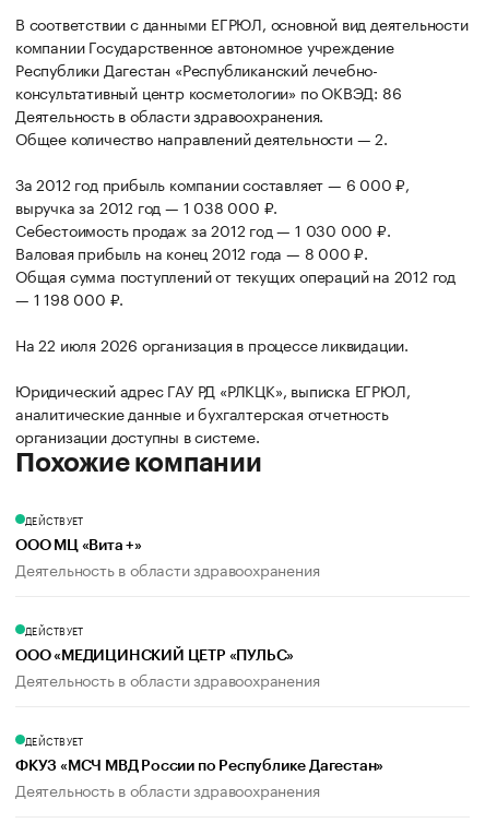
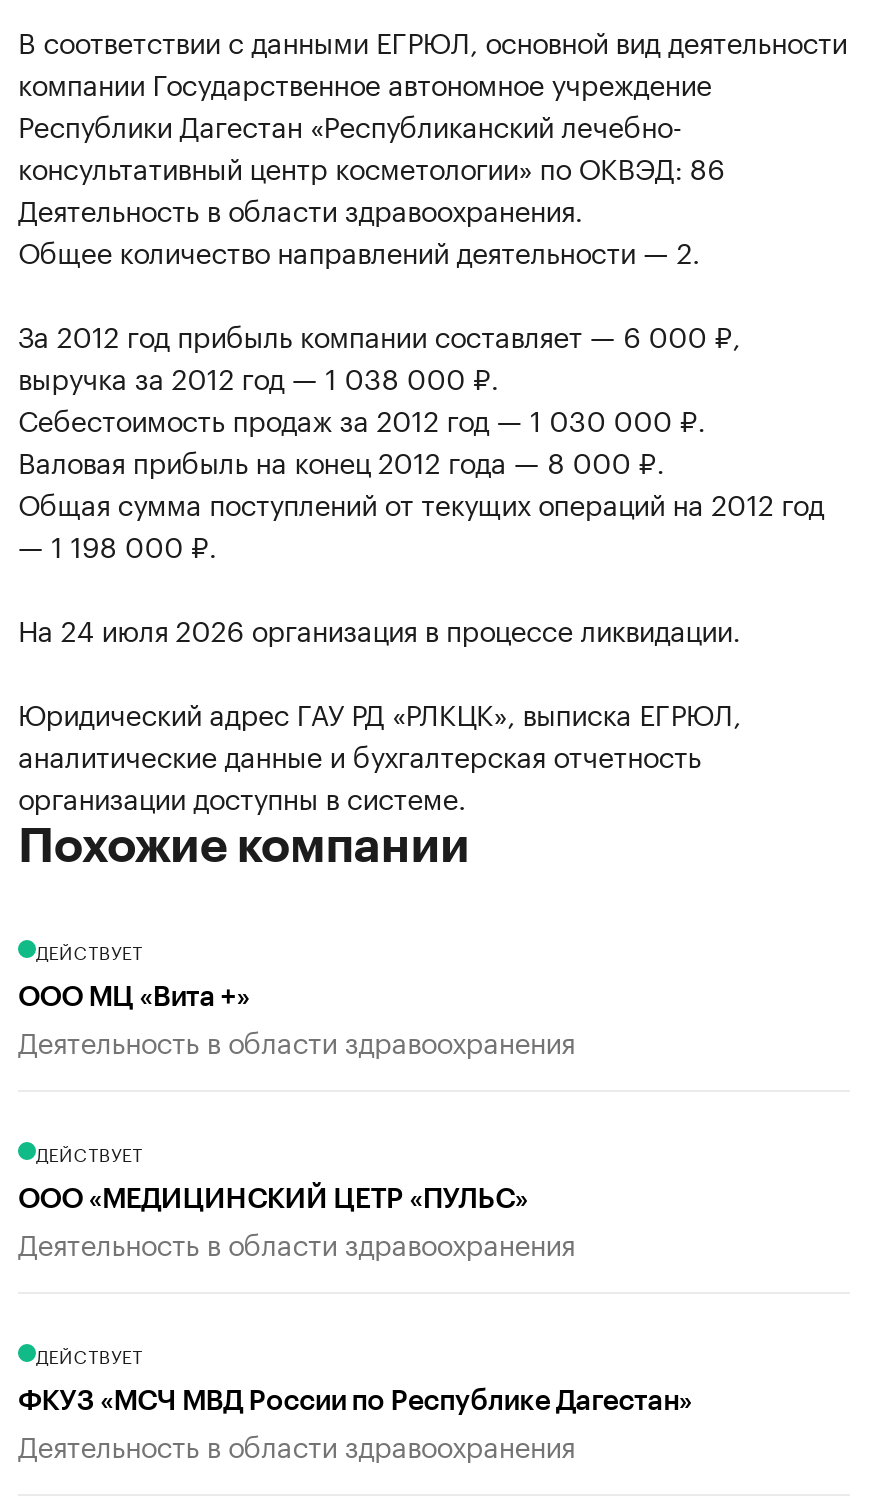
[15,332,409,356] На 22 июля 2026 организация в процессе ликвидации. -> [18,607,740,651] На 24 июля 2026 организация в процессе ликвидации.

